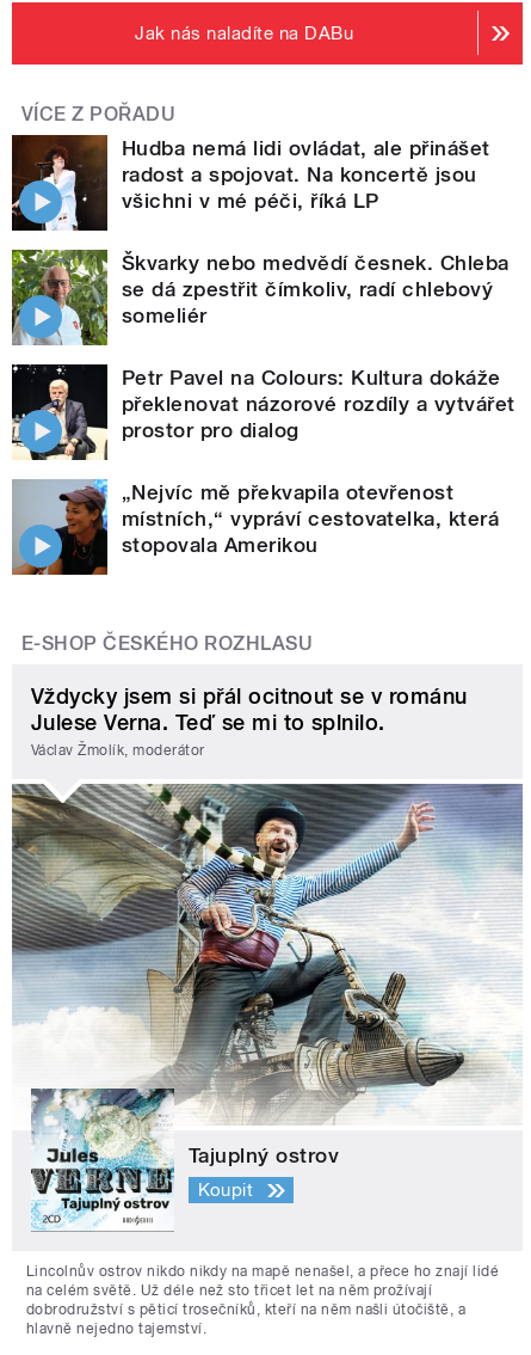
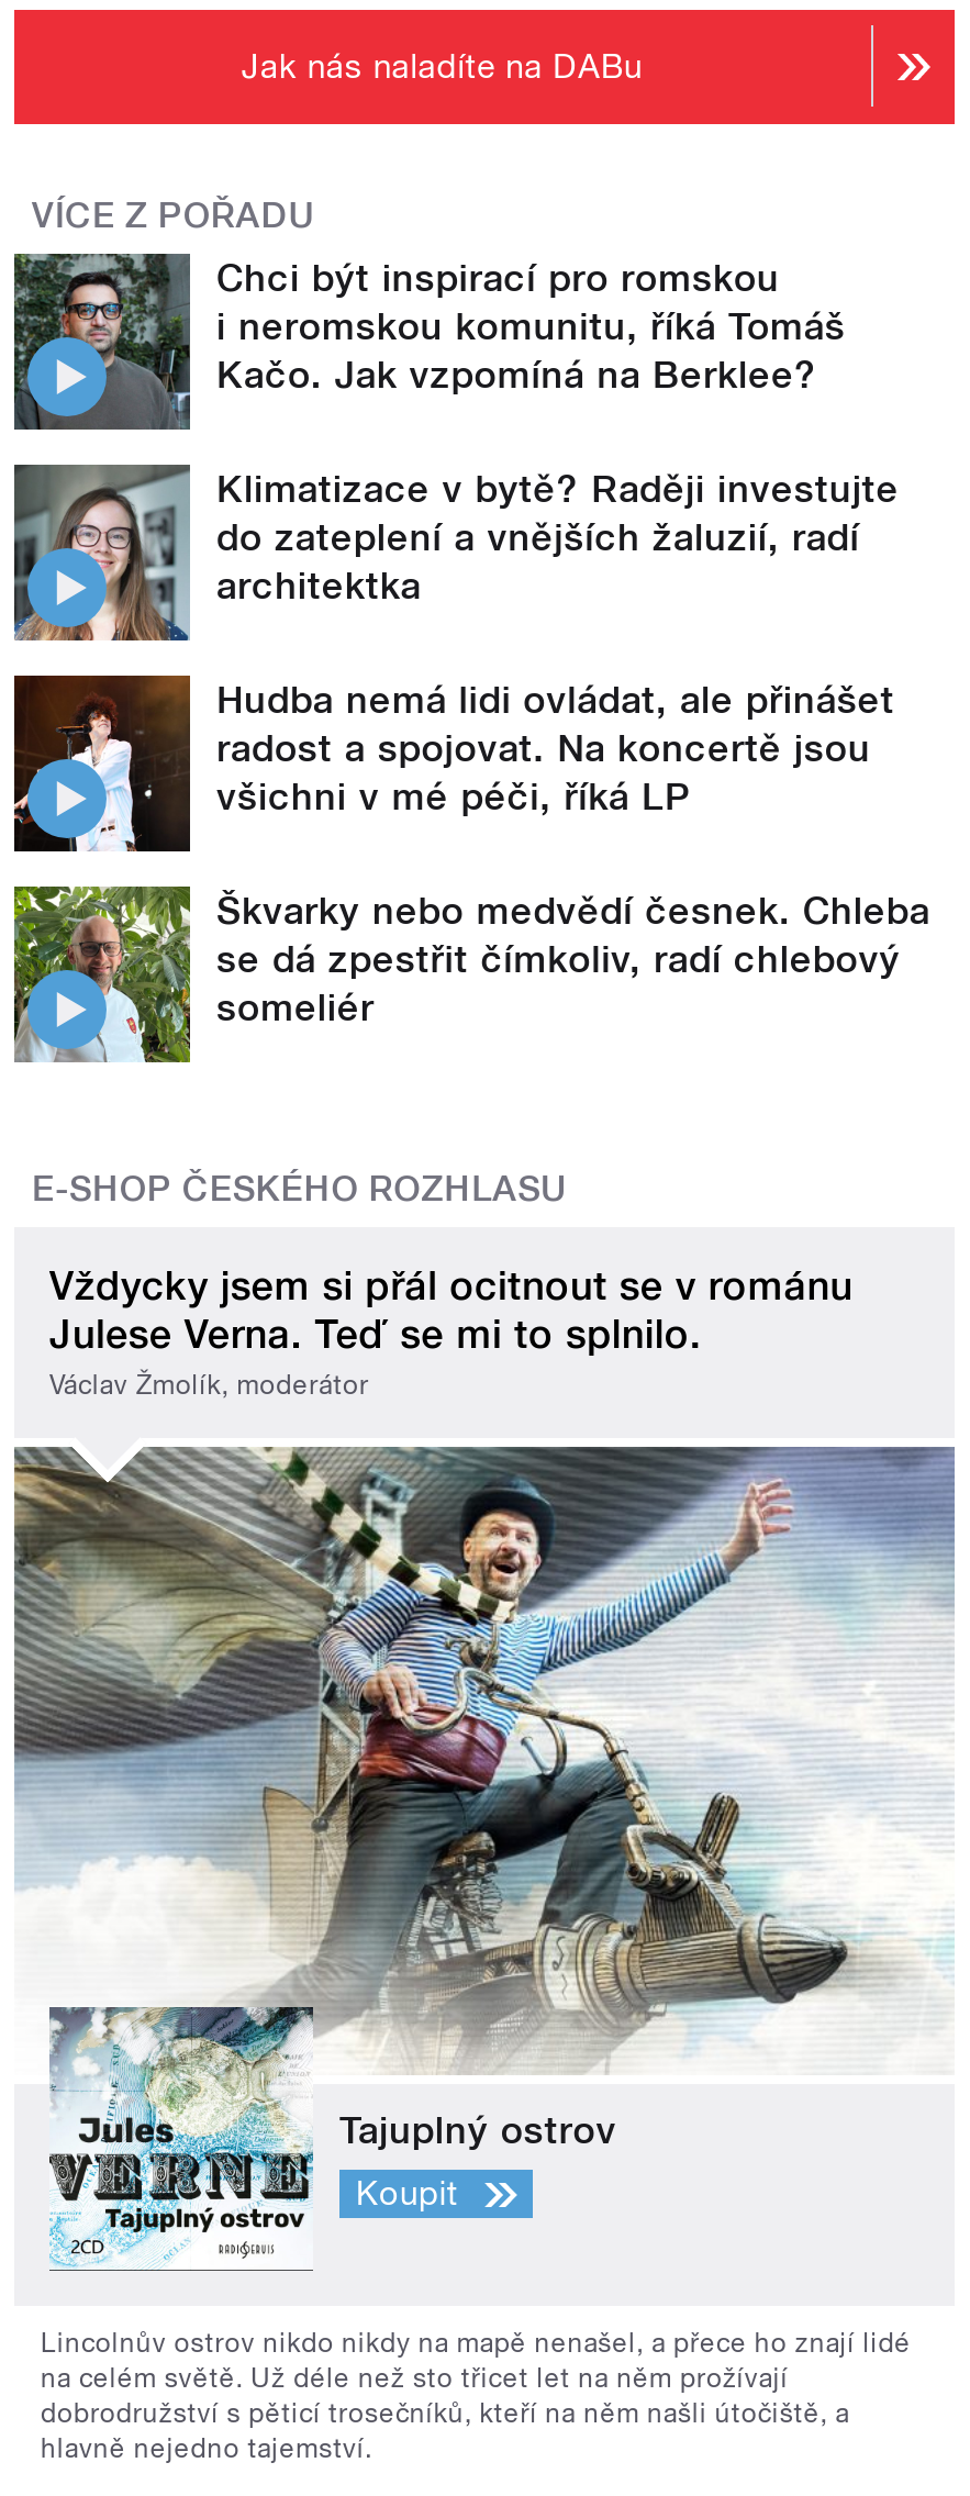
none -> [12,252,899,607] [image] | Chci být inspirací pro romskou | i neromskou komunitu, říká Tomáš | Kačo. Jak vzpomíná na Berklee? | Klimatizace v bytě? Raději investujte | do zateplení a vnějších žaluzií, radí | architektka
none -> [14,465,190,643] [image]
moved [12,134,509,327] -> [14,673,930,1029]: [image] | Hudba nemá lidi ovládat, ale přinášet | radost a spojovat. Na koncertě jsou | všichni v mé péči, říká LP | Škvarky nebo medvědí česnek. Chleba | se dá zpestřit čímkoliv, radí chlebový | someliér
[12,363,515,556] [image] | Petr Pavel na Colours: Kultura dokáže | překlenovat názorové rozdíly a vytvářet | prostor pro dialog | „Nejvíc mě překvapila otevřenost | místních,“ vypráví cestovatelka, která | stopovala Amerikou -> none
[13,479,109,576] [image] -> none

